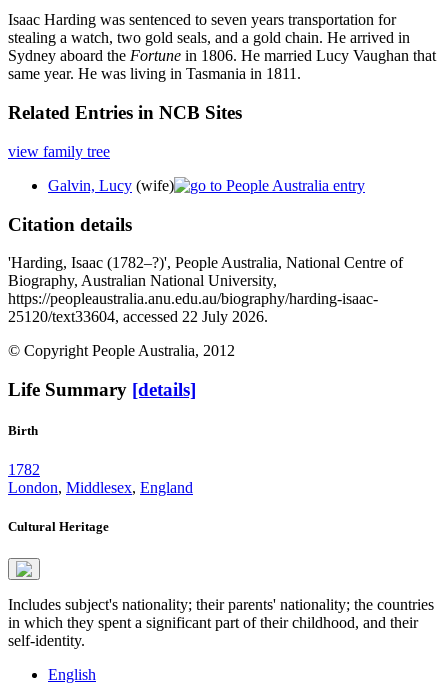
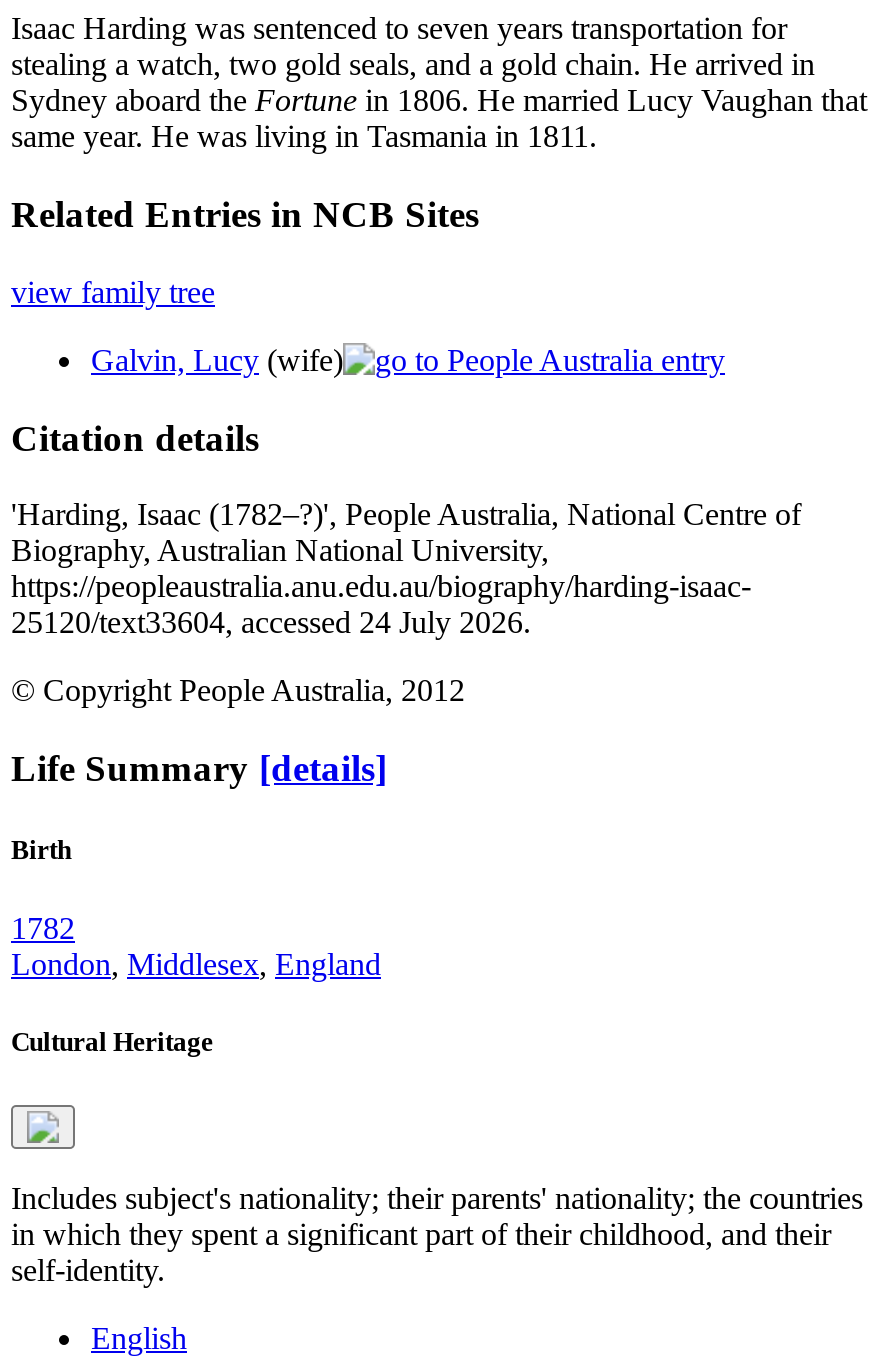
[8,308,268,325] 25120/text33604, accessed 22 July 2026. -> [11,605,531,639] 25120/text33604, accessed 24 July 2026.

